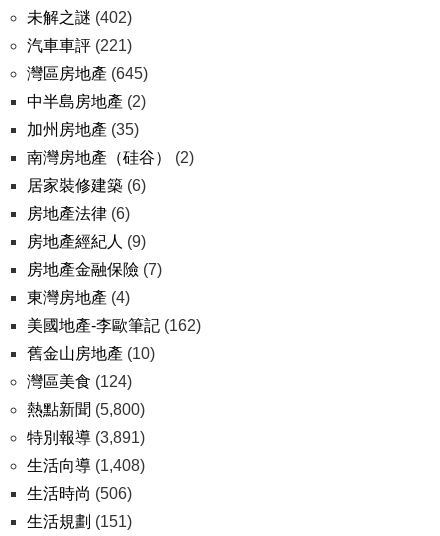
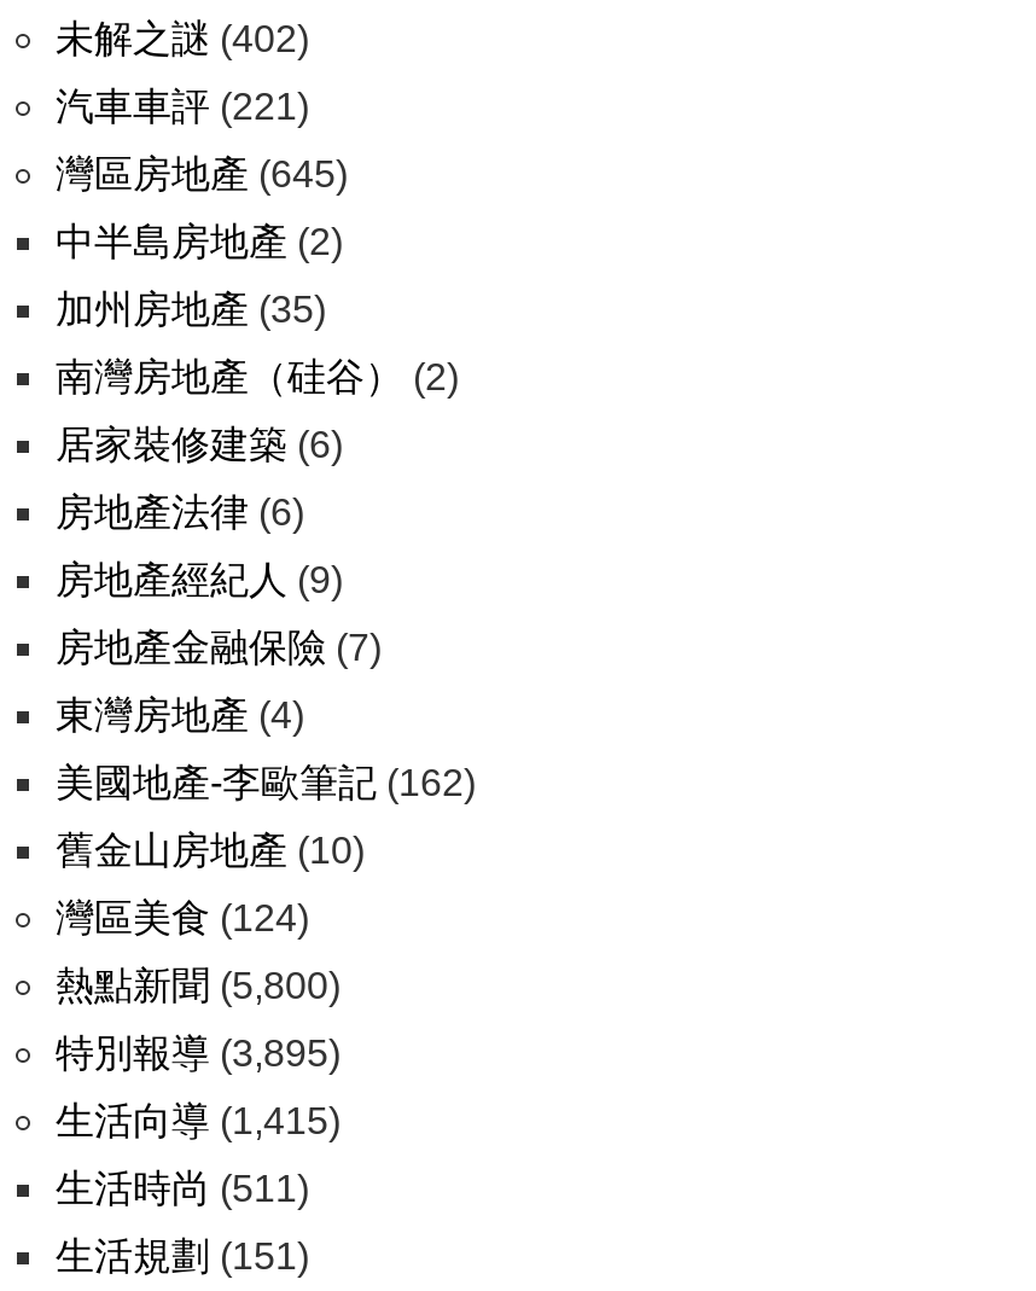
[27,429,145,446] 特別報導(3,891) -> [56,1033,341,1074] 特別報導(3,895)
[27,457,145,474] 生活向導(1,408) -> [56,1100,341,1141] 生活向導(1,415)
[27,485,132,502] 生活時尚(506) -> [56,1168,309,1209] 生活時尚(511)

